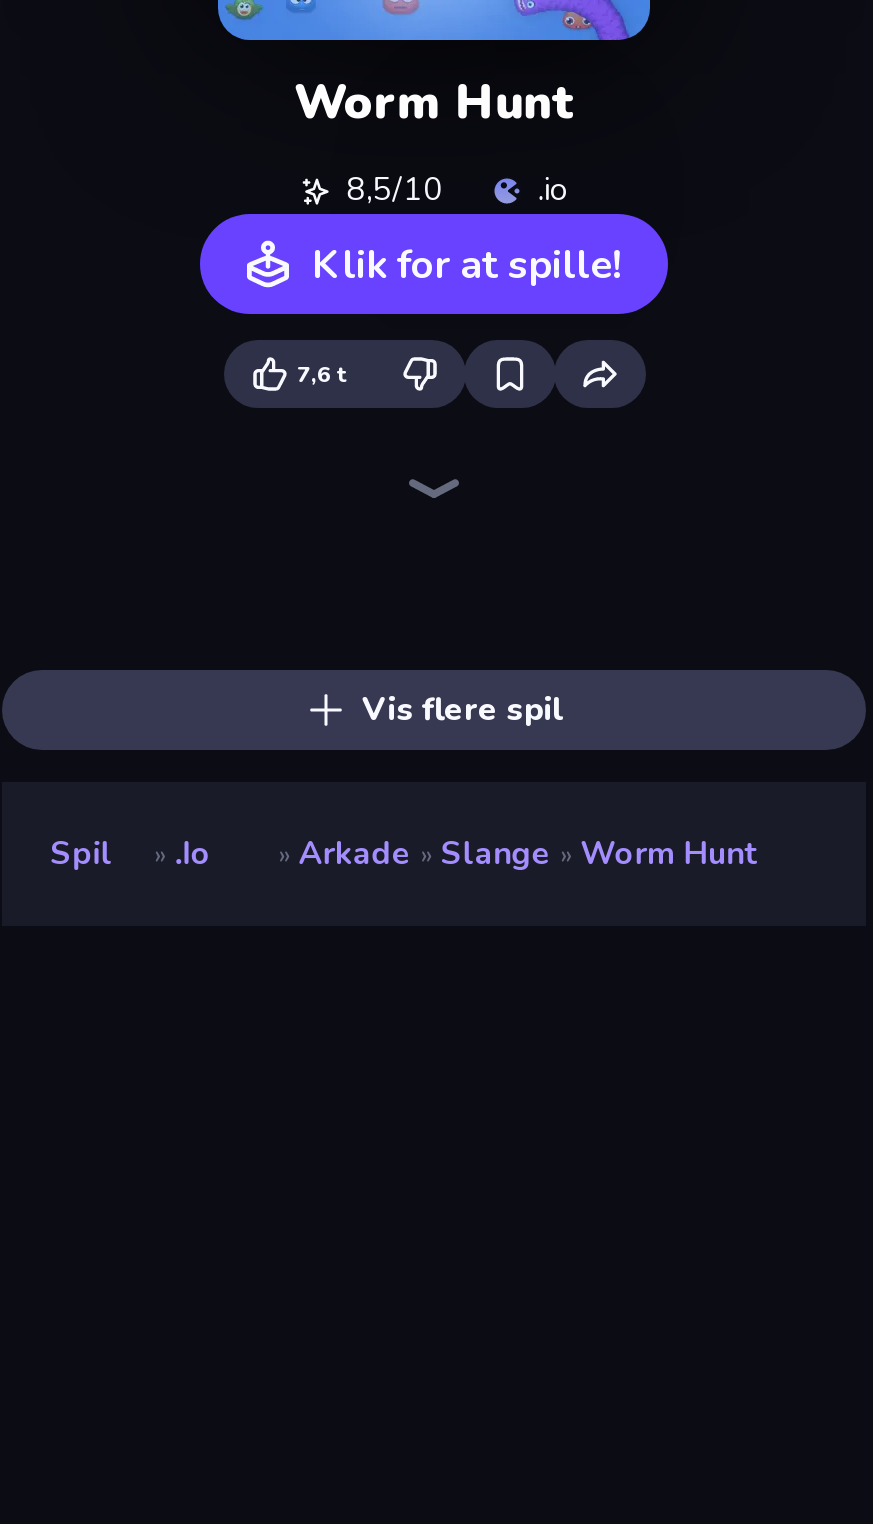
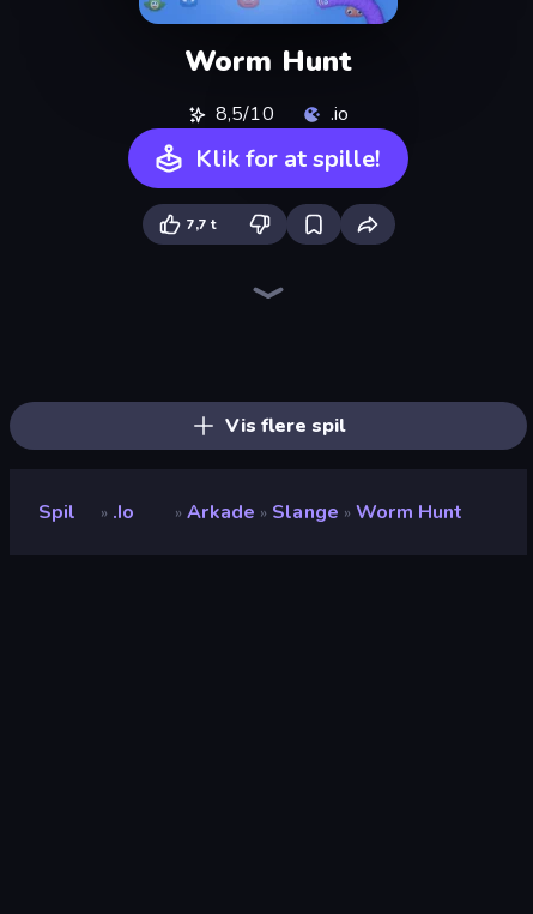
[297,359,347,389] 7,6 t -> [186,215,216,233] 7,7 t

